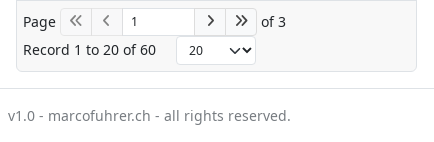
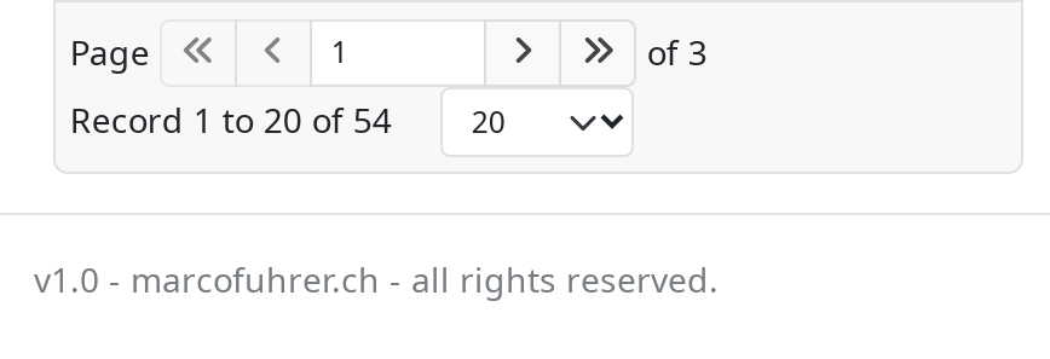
[23,40,156,59] Record 1 to 20 of 60 -> [70,96,392,142] Record 1 to 20 of 54

